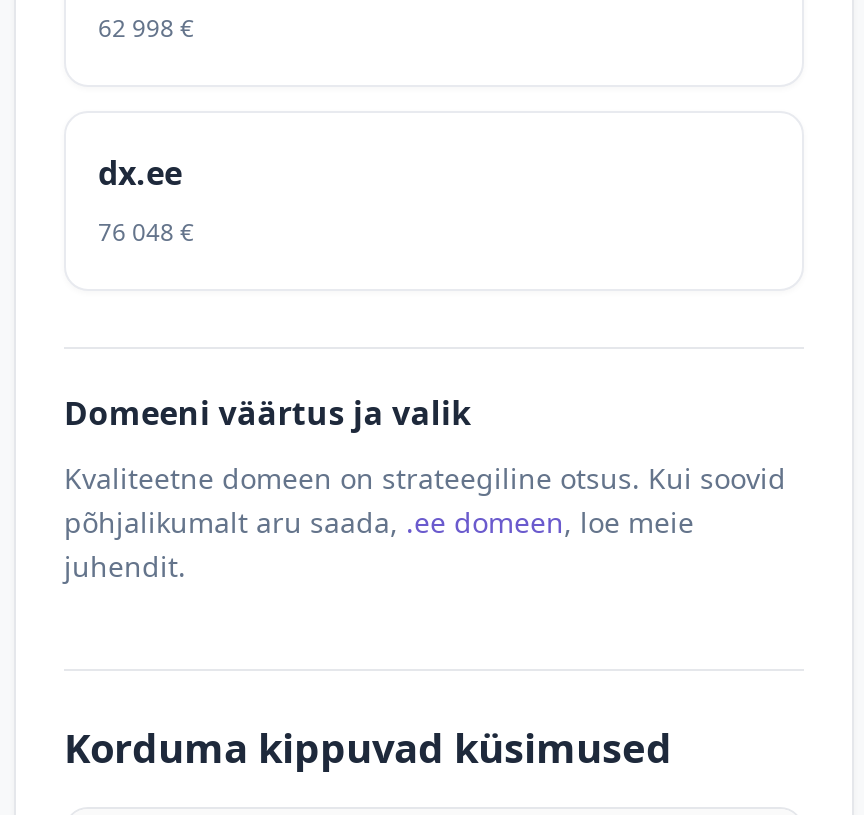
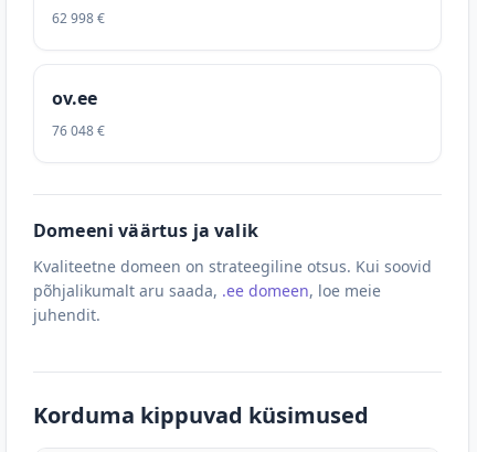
[98,151,182,195] dx.ee -> [52,86,97,110] ov.ee

